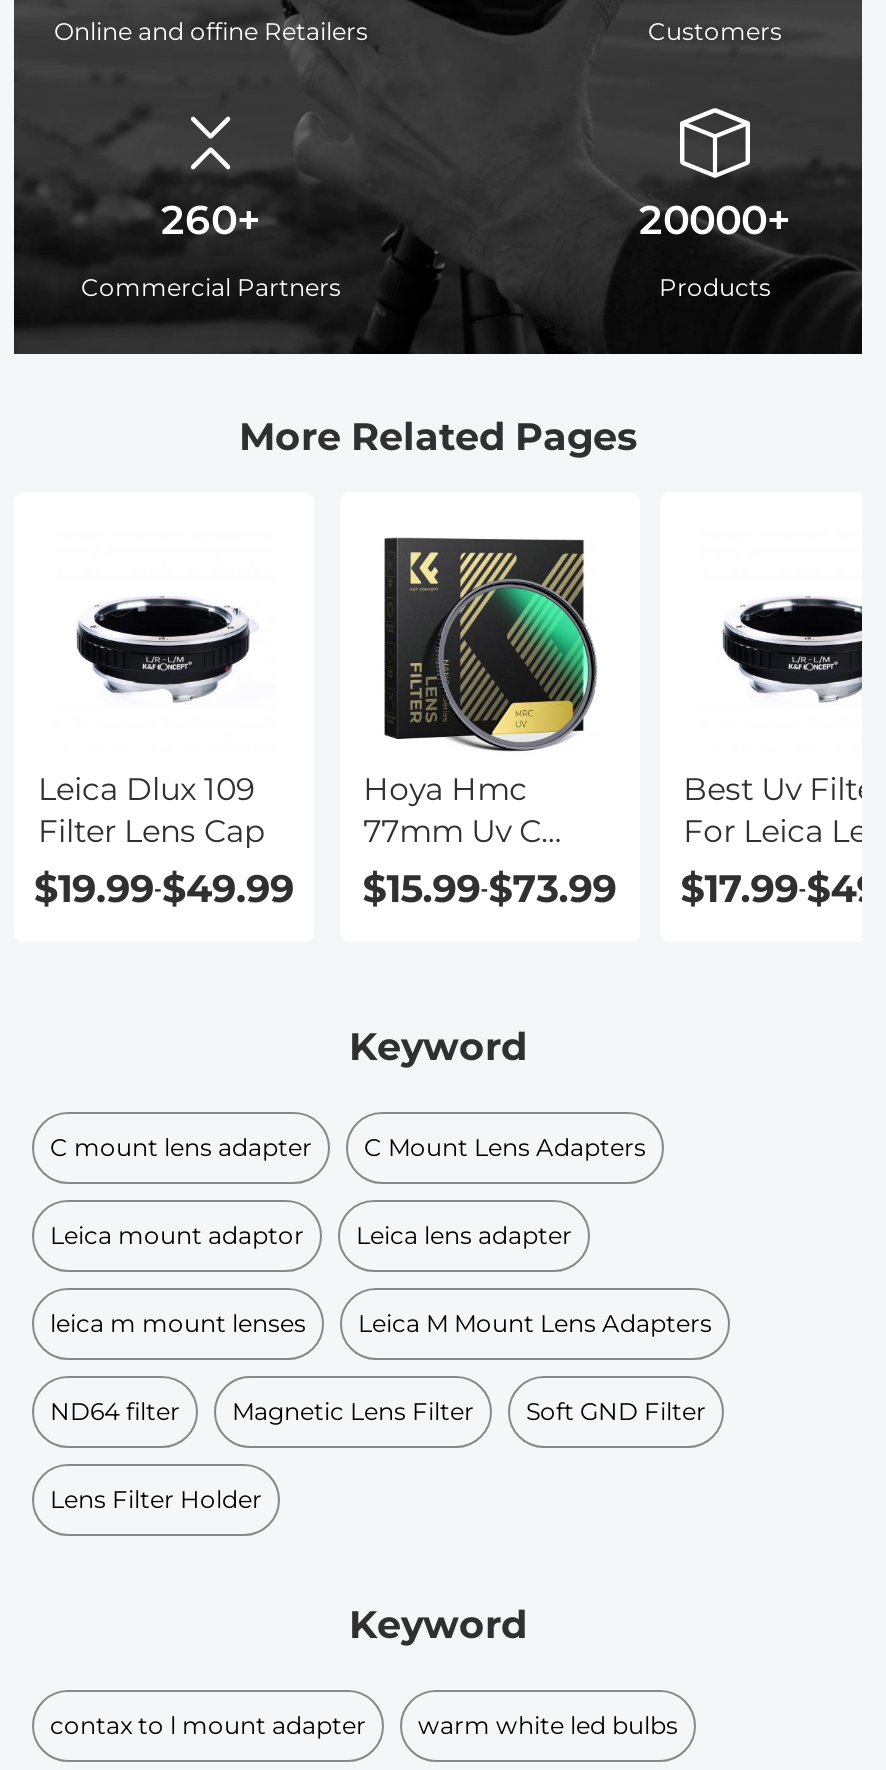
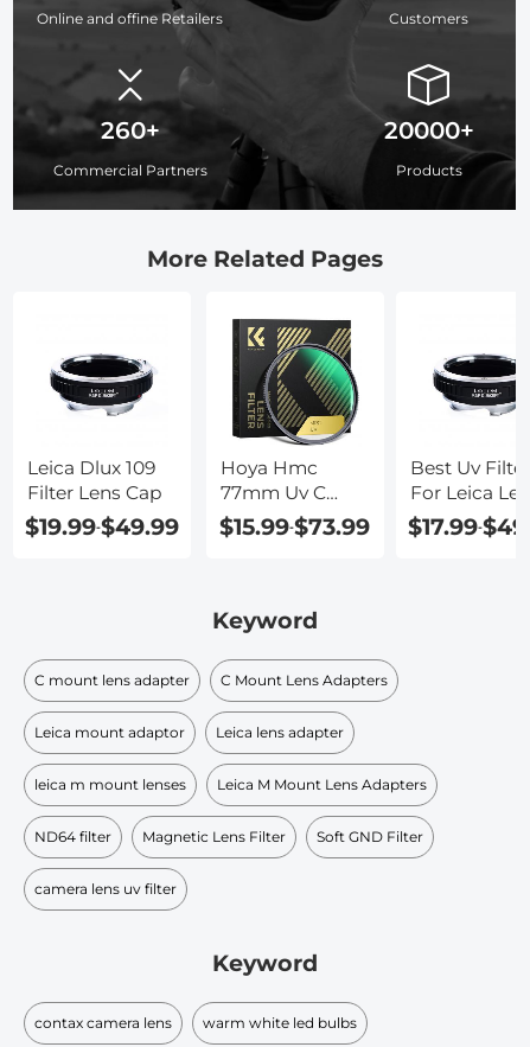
[50,1484,262,1514] Lens Filter Holder -> [34,880,177,897] camera lens uv filter
[50,1710,366,1740] contax to l mount adapter -> [34,1014,172,1031] contax camera lens

